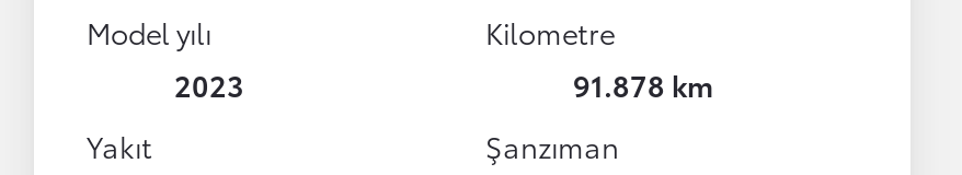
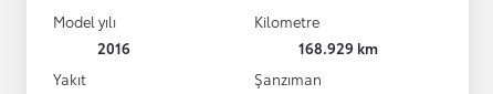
[174,65,244,104] 2023 -> [97,38,130,58] 2016
[573,65,713,104] 91.878 km -> [298,38,378,58] 168.929 km

